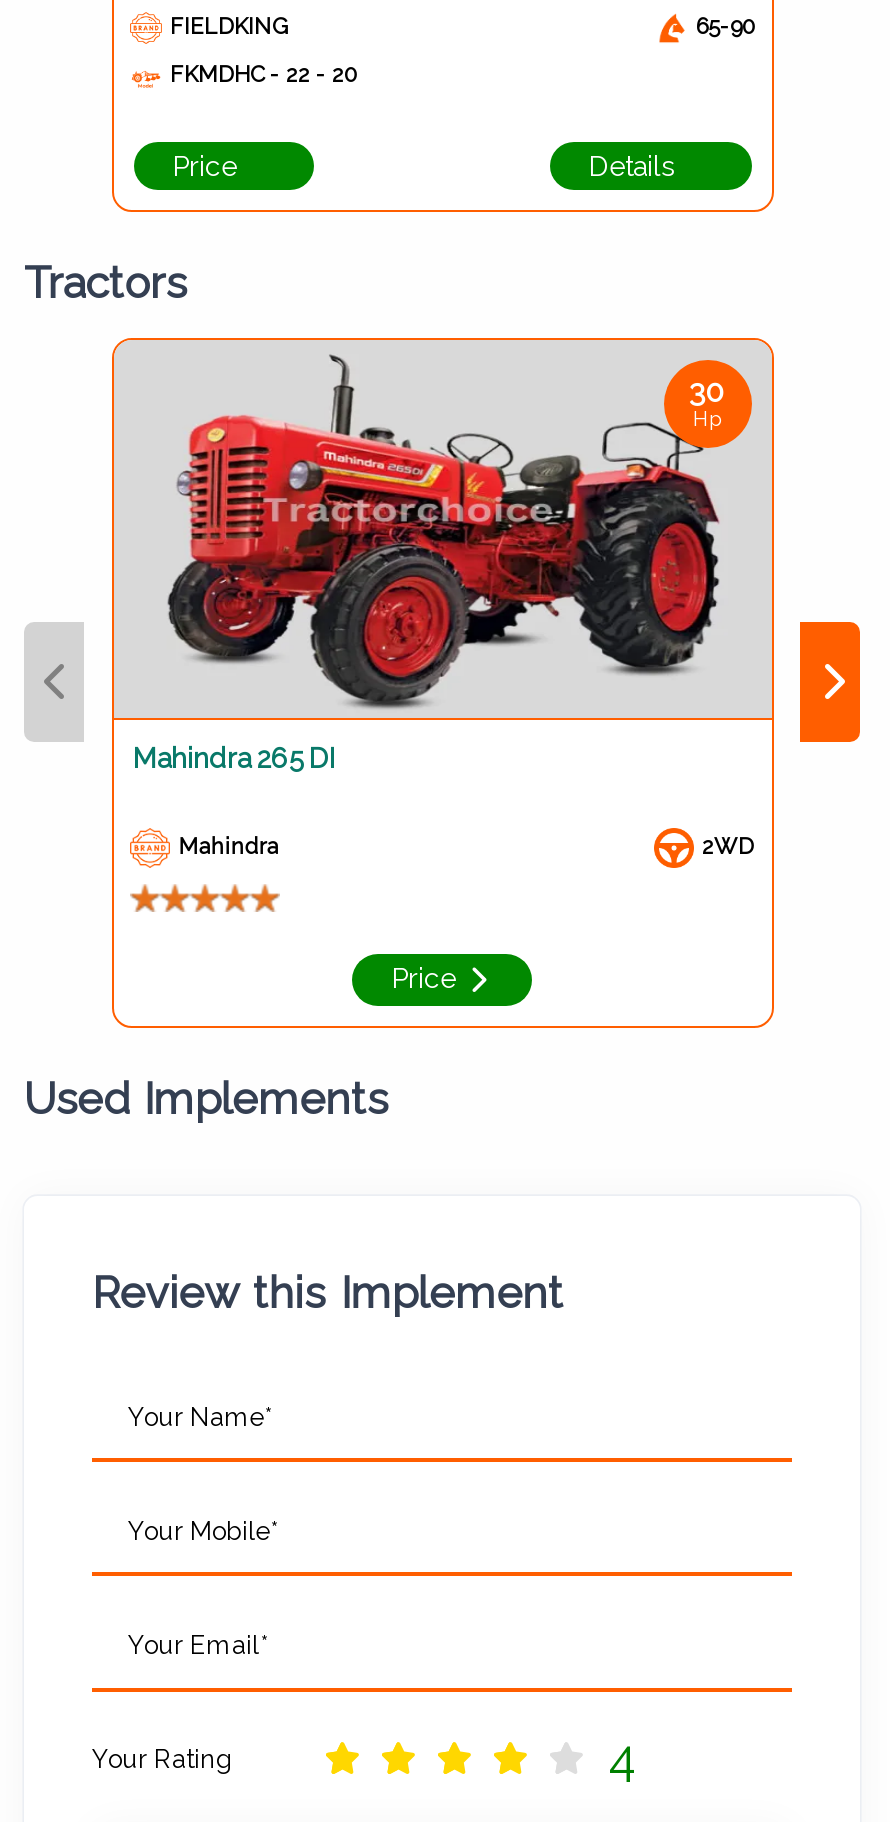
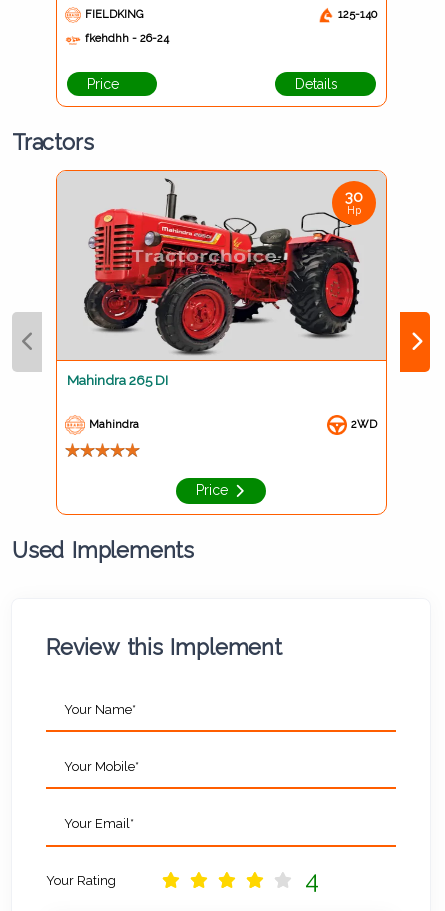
[696,13,754,39] 65-90 -> [338,8,377,21] 125-140
[170,62,356,88] FKMDHC - 22 - 20 -> [85,32,169,45] fkehdhh - 26-24

